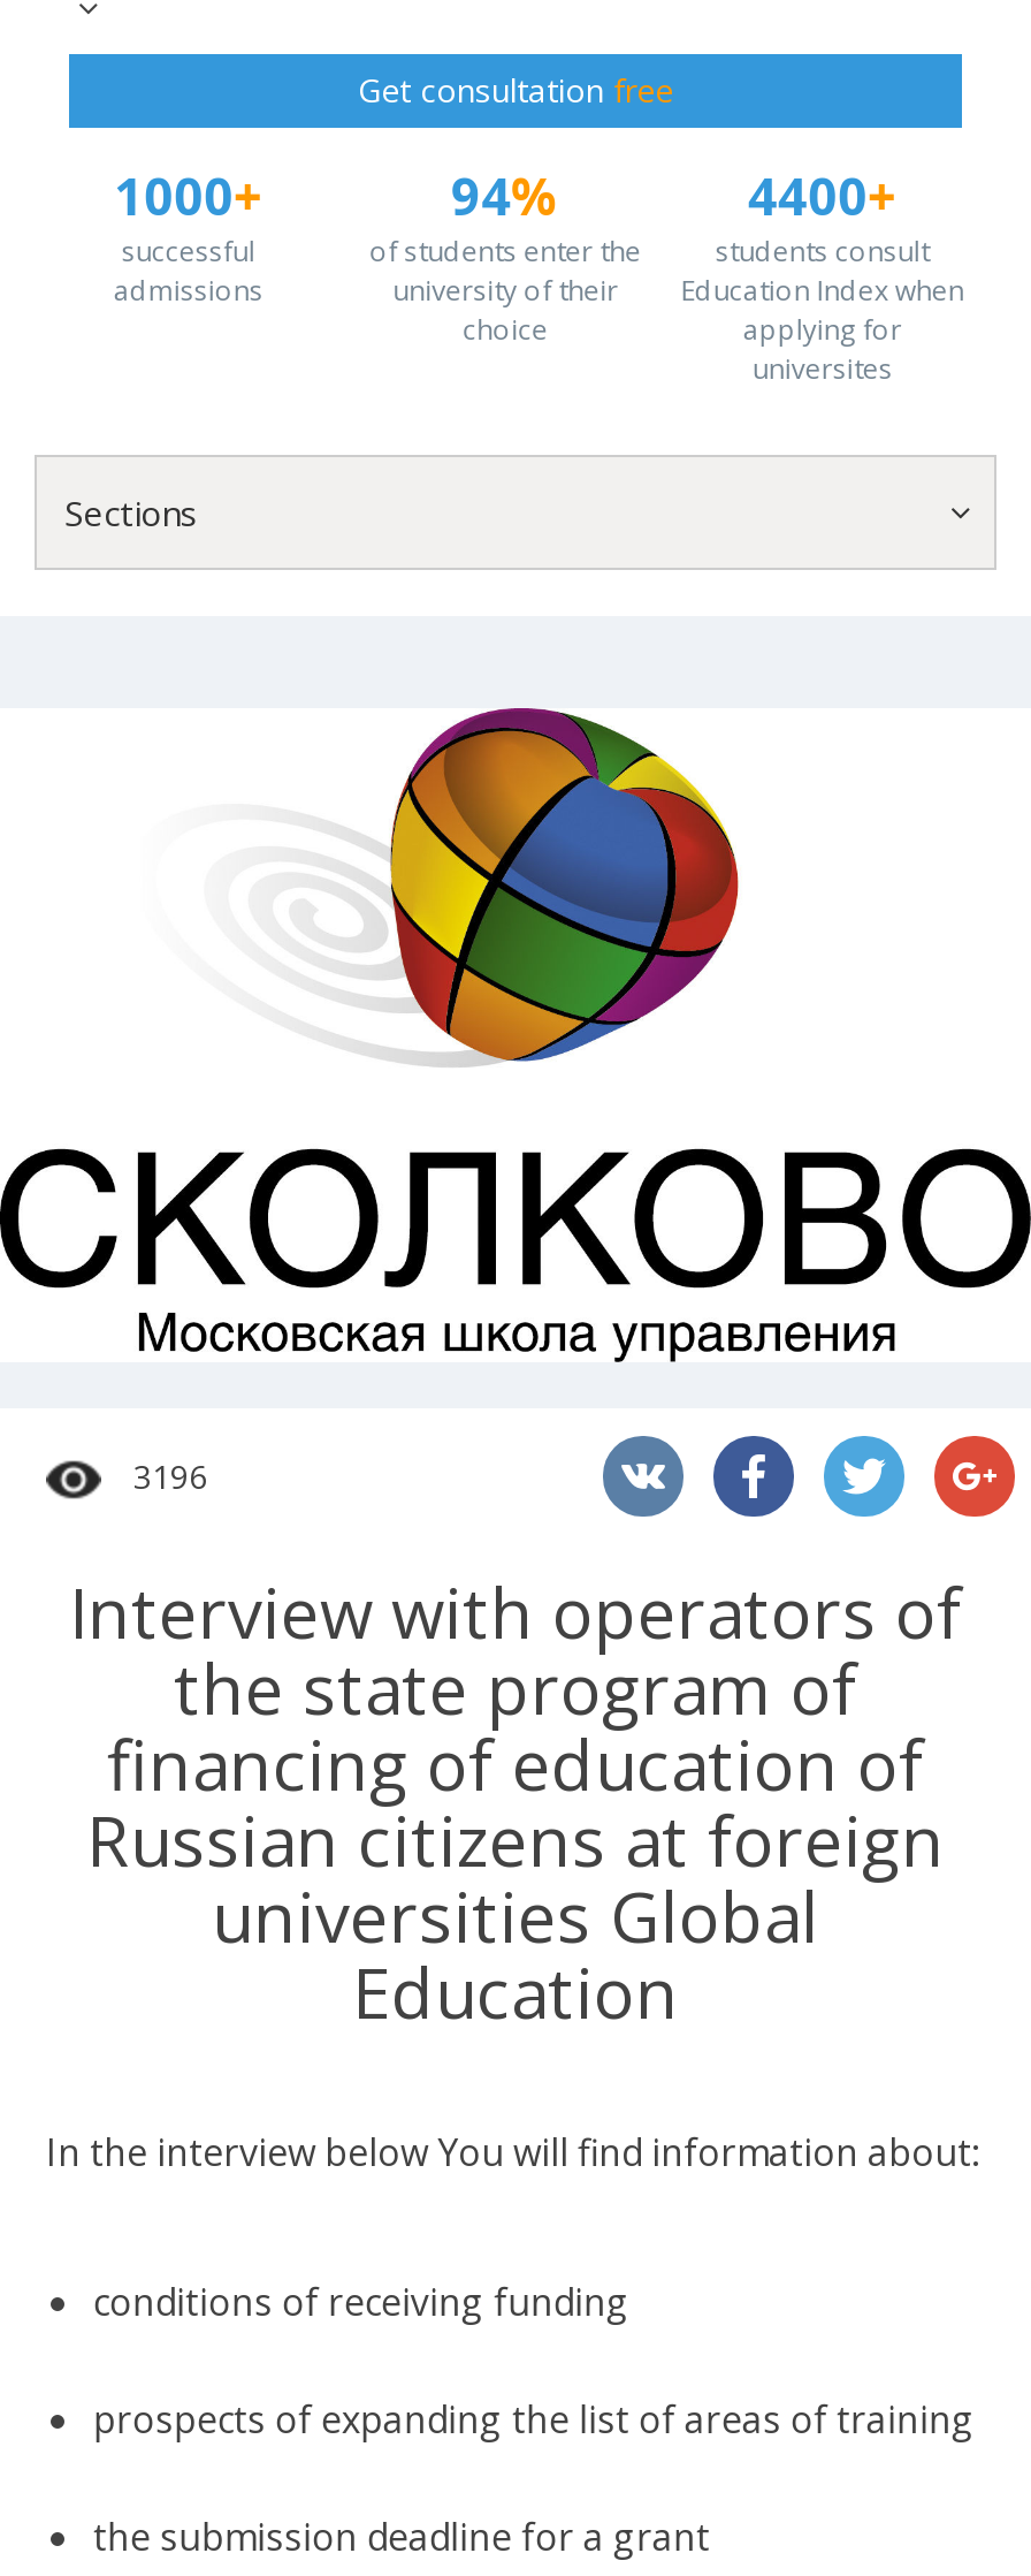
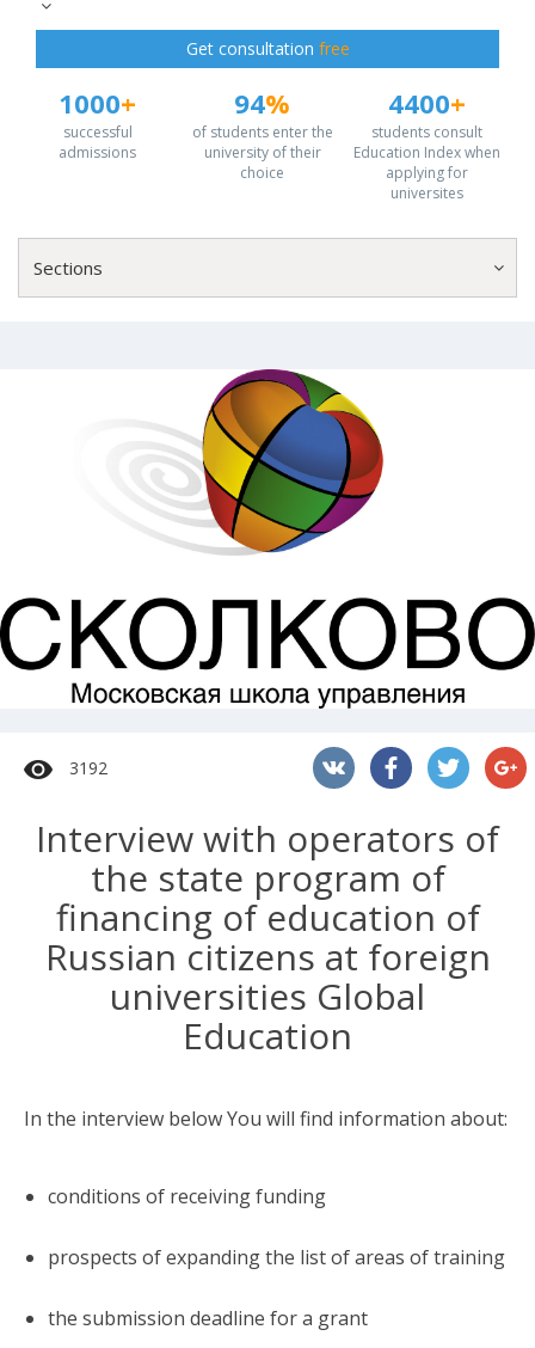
[133,1455,207,1499] 3196 -> [69,757,107,780] 3192

